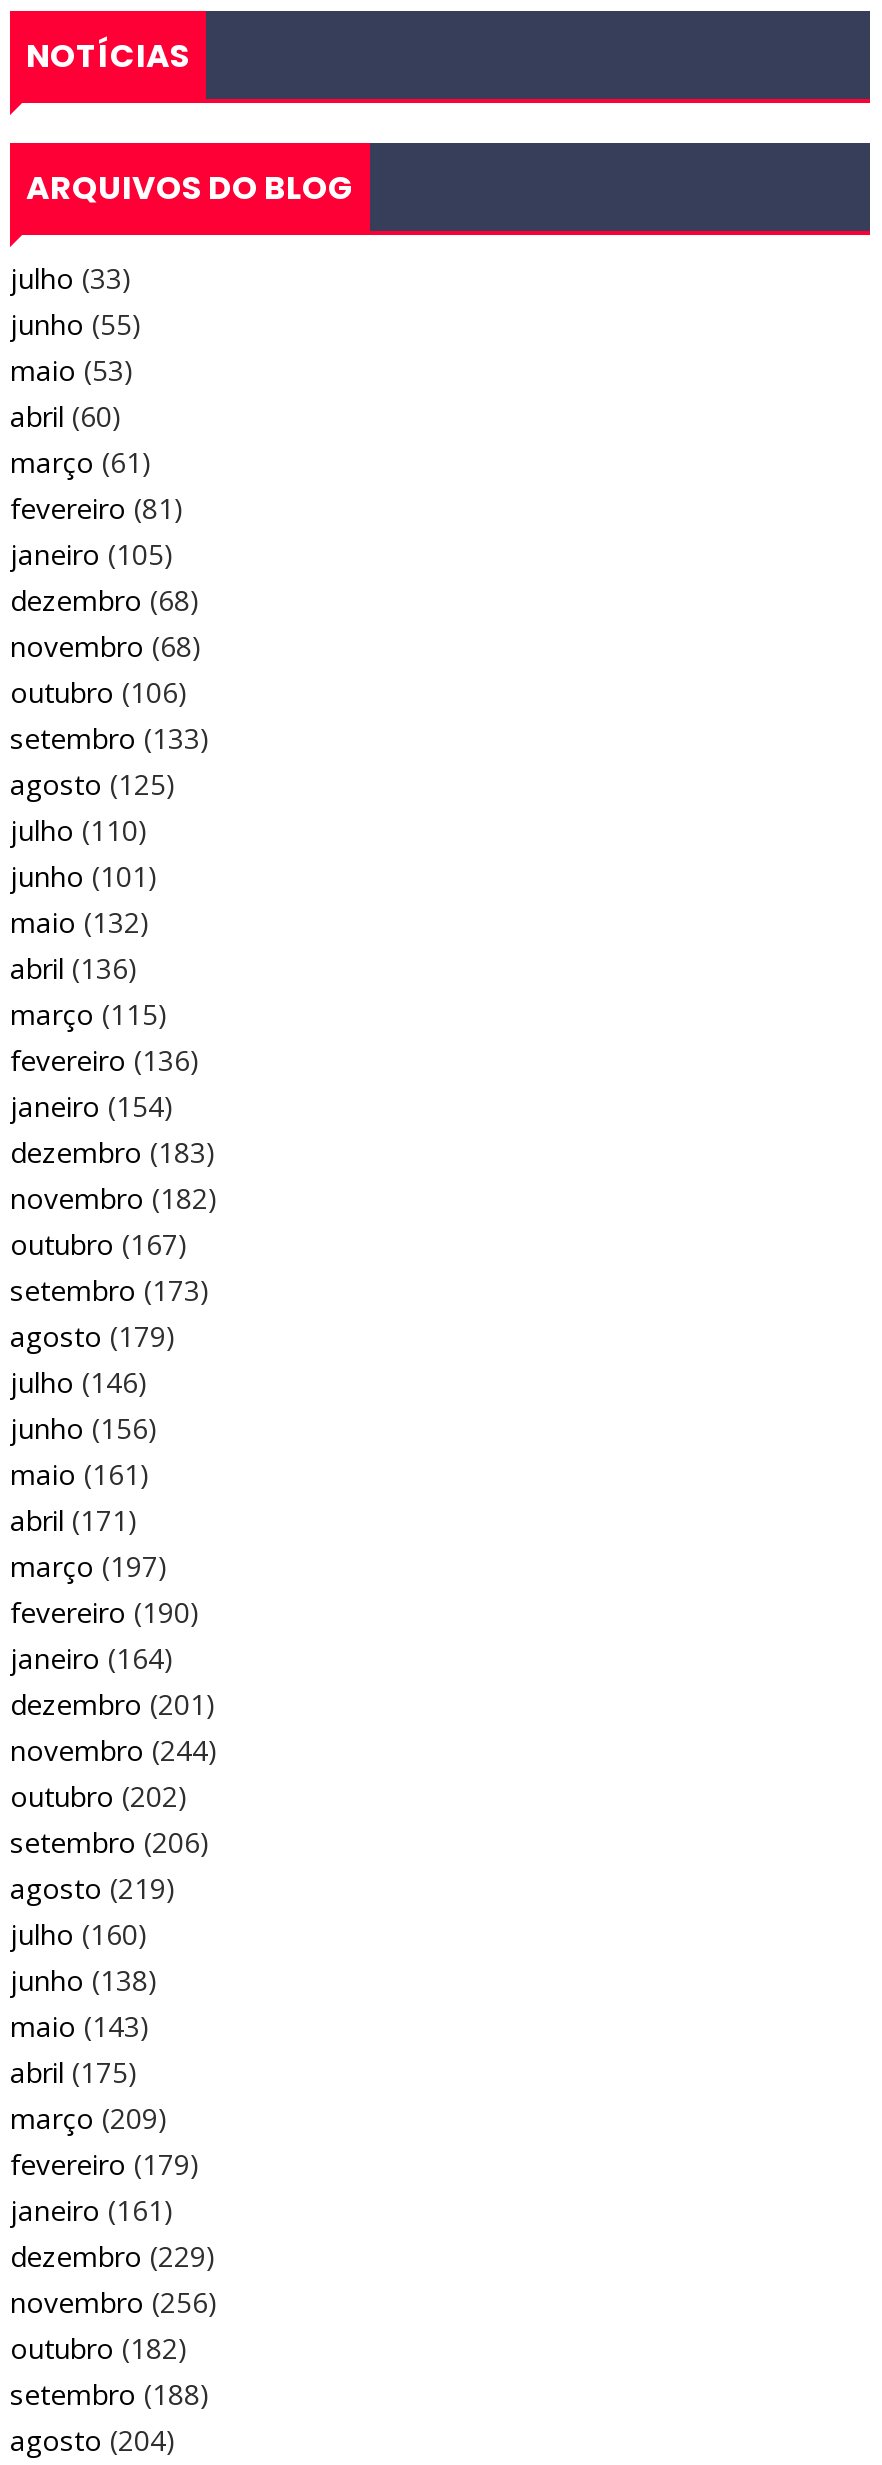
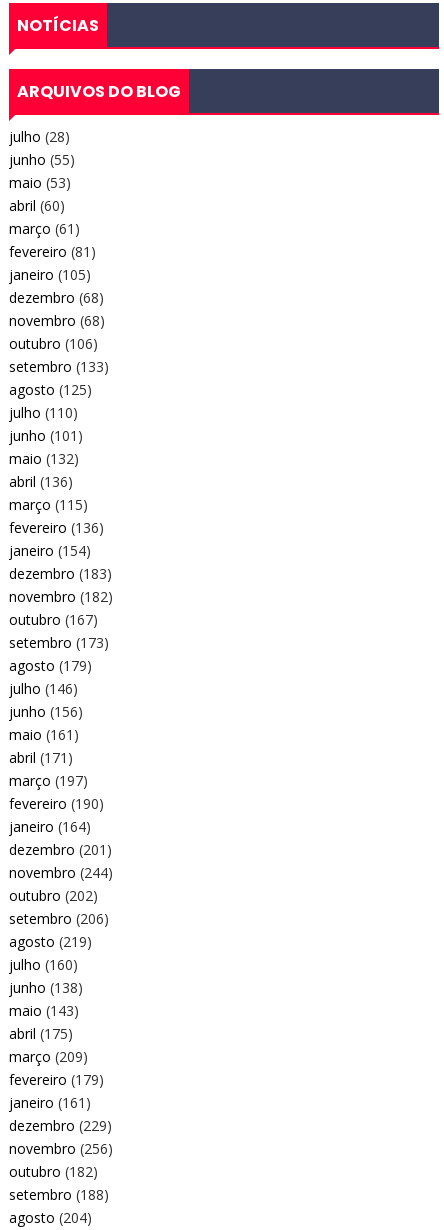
[10,258,132,296] julho (33) -> [9,127,70,146] julho (28)

